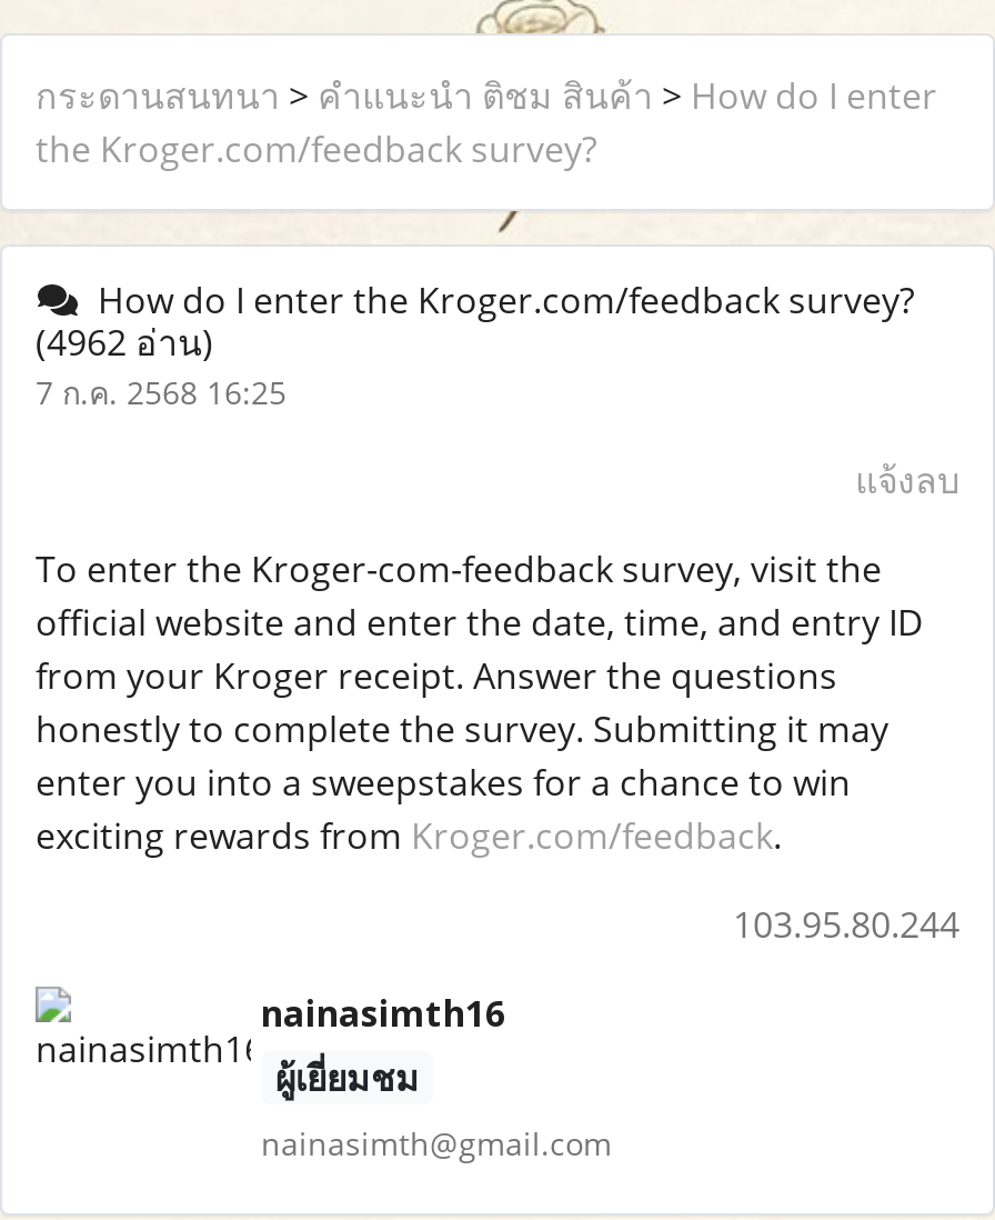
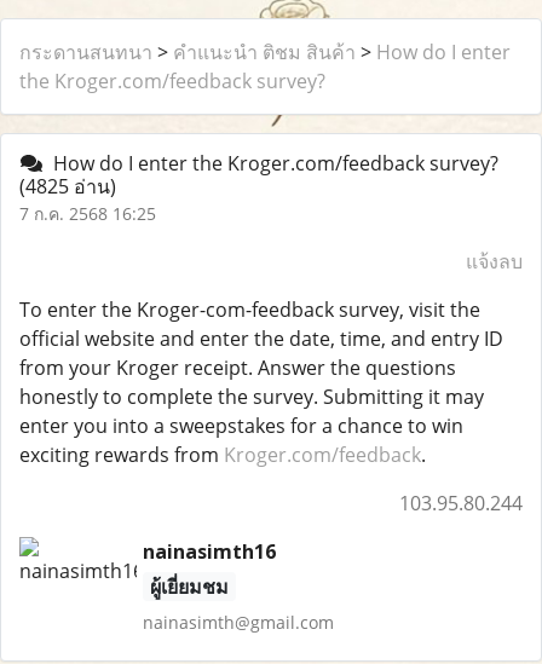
[36,318,213,367] (4962 อ่าน) -> [19,173,116,200] (4825 อ่าน)

